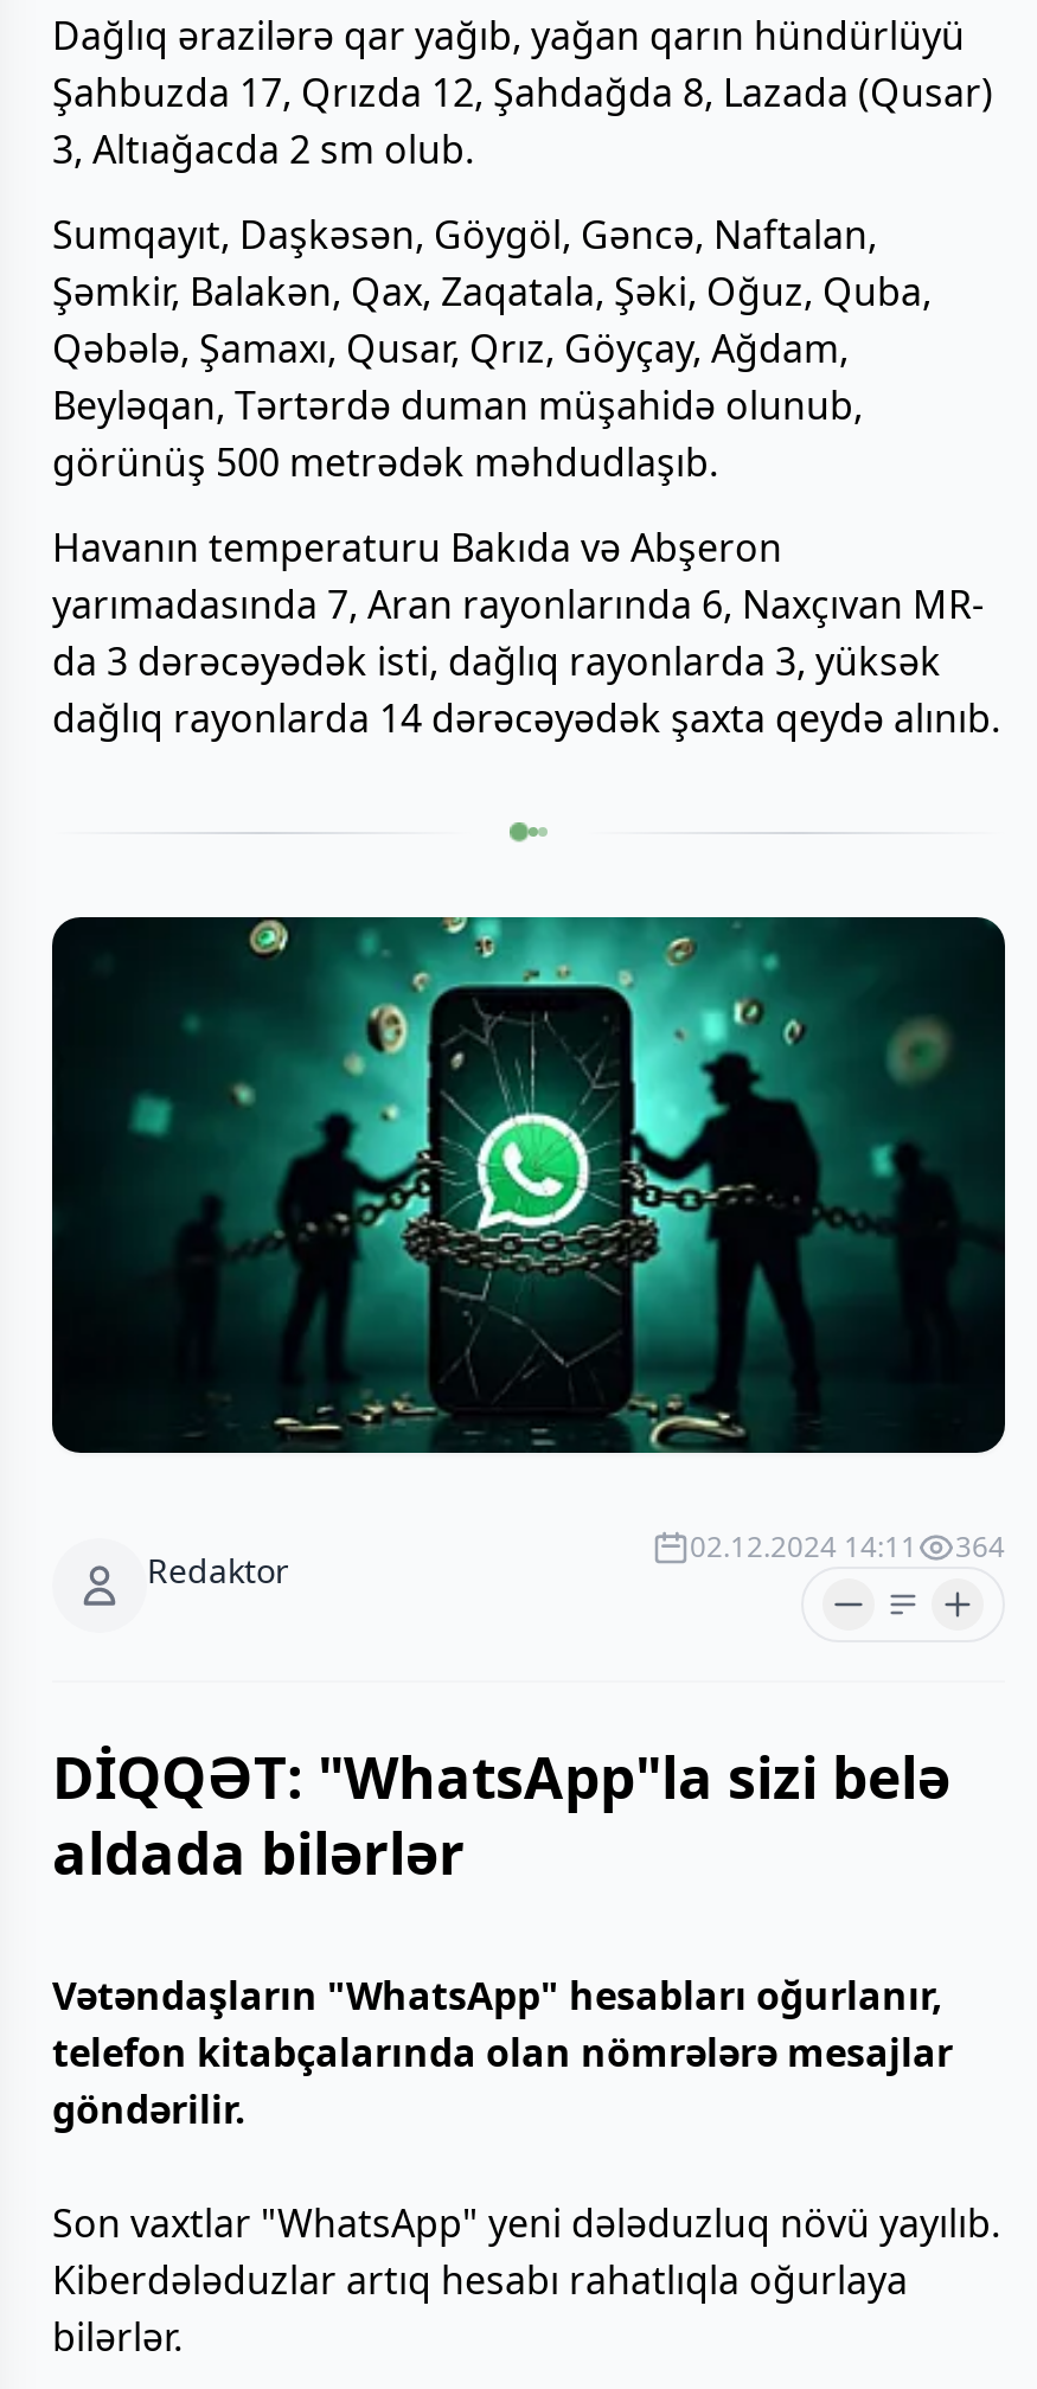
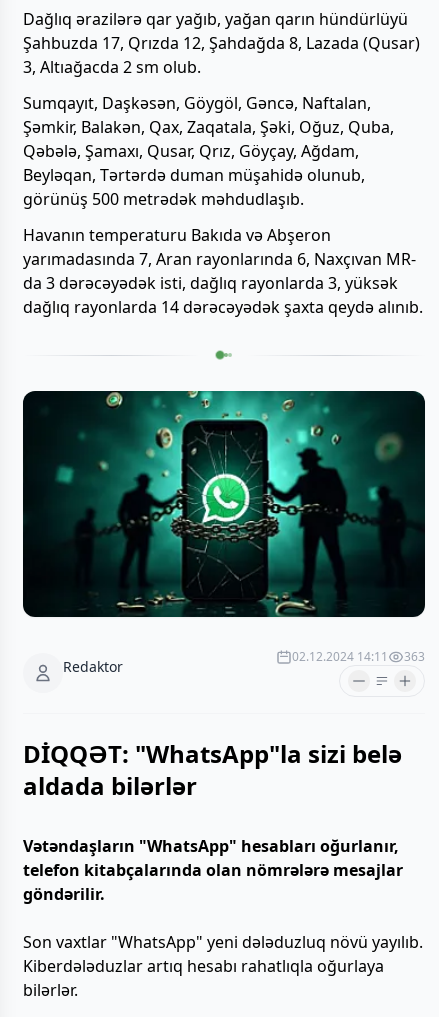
[690,1526,1005,1567] 02.12.2024 14:11 364 -> [292,648,425,665] 02.12.2024 14:11 363

